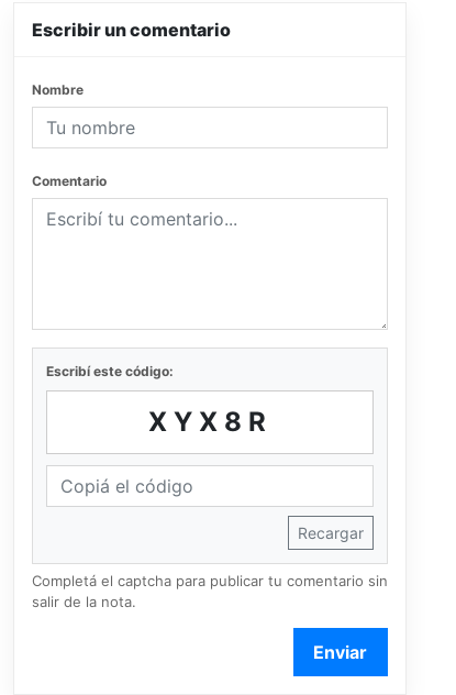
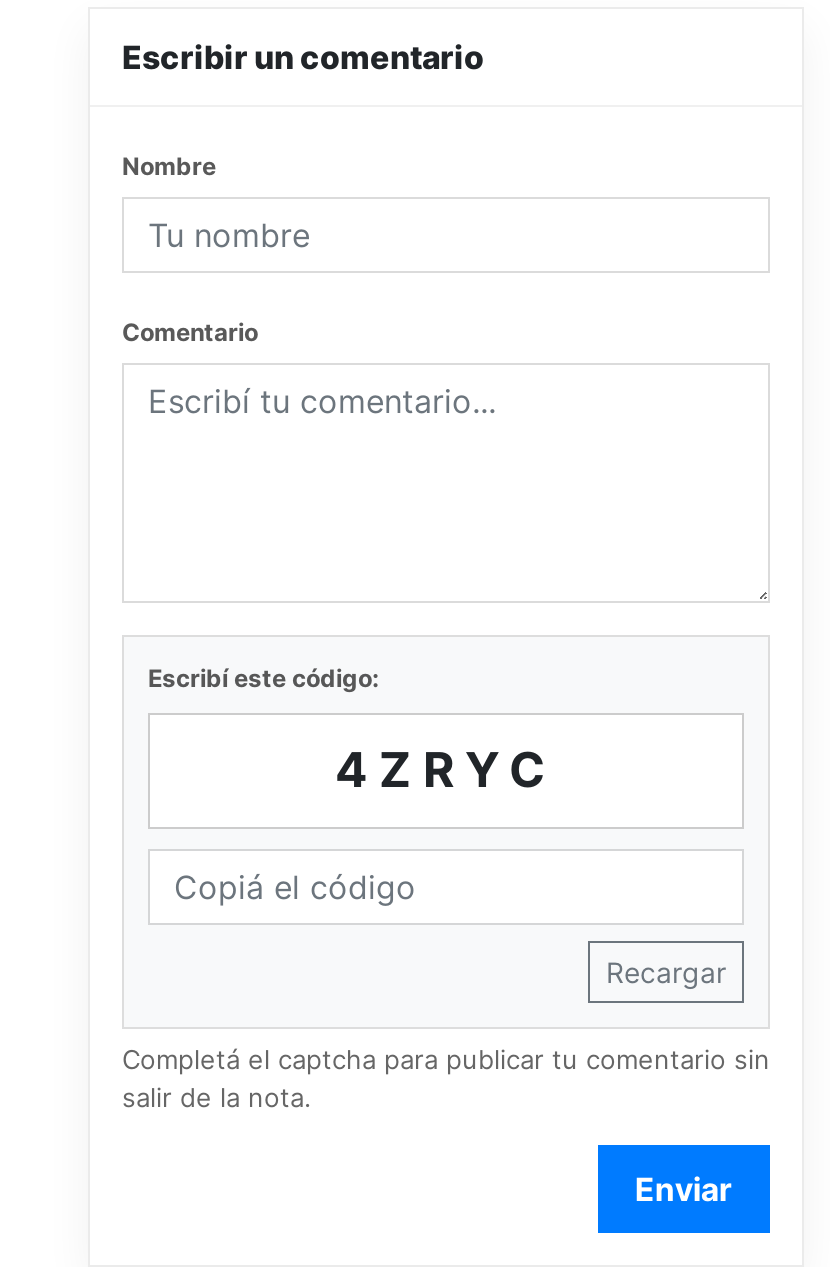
[148,406,272,438] XYX8R -> [335,741,557,799] 4ZRYC

